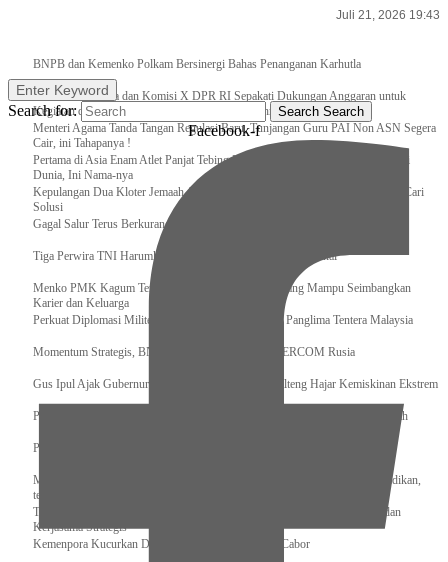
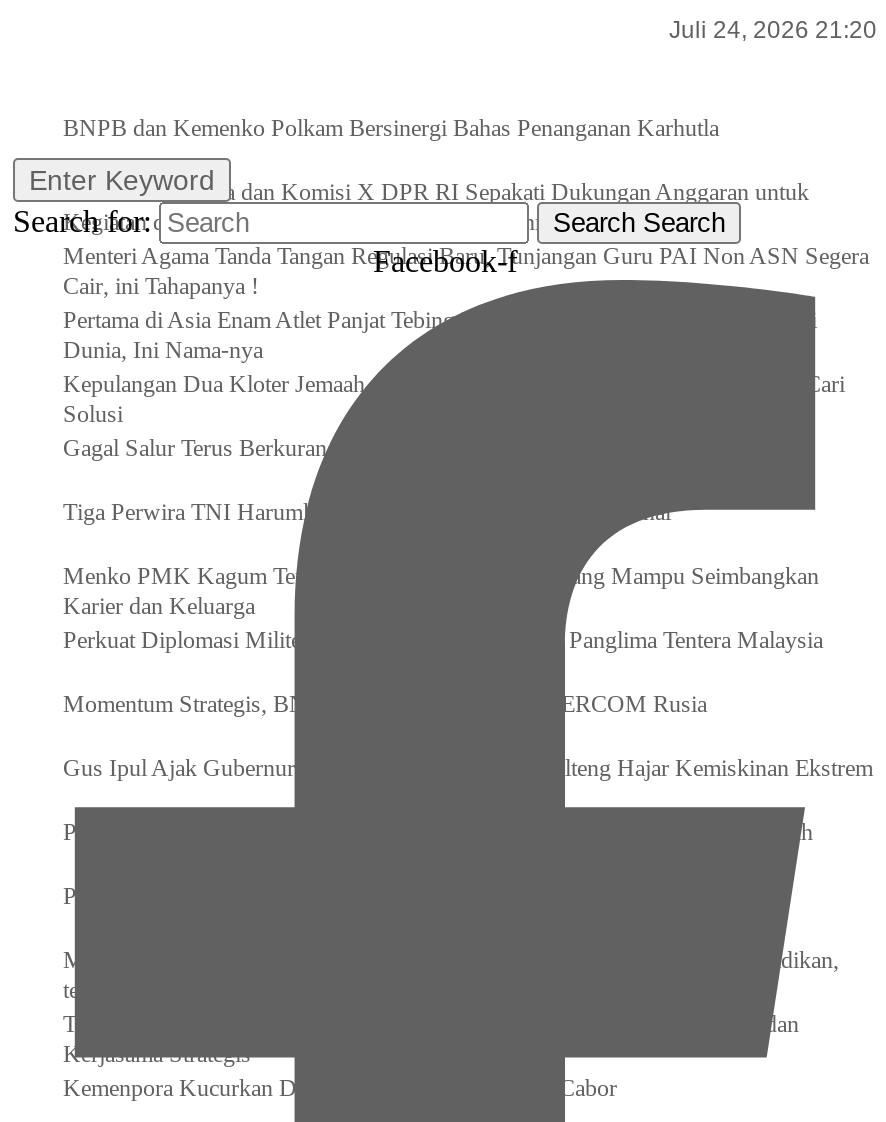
[336,8,440,22] Juli 21, 2026 19:43 -> [669,16,877,44] Juli 24, 2026 21:20

